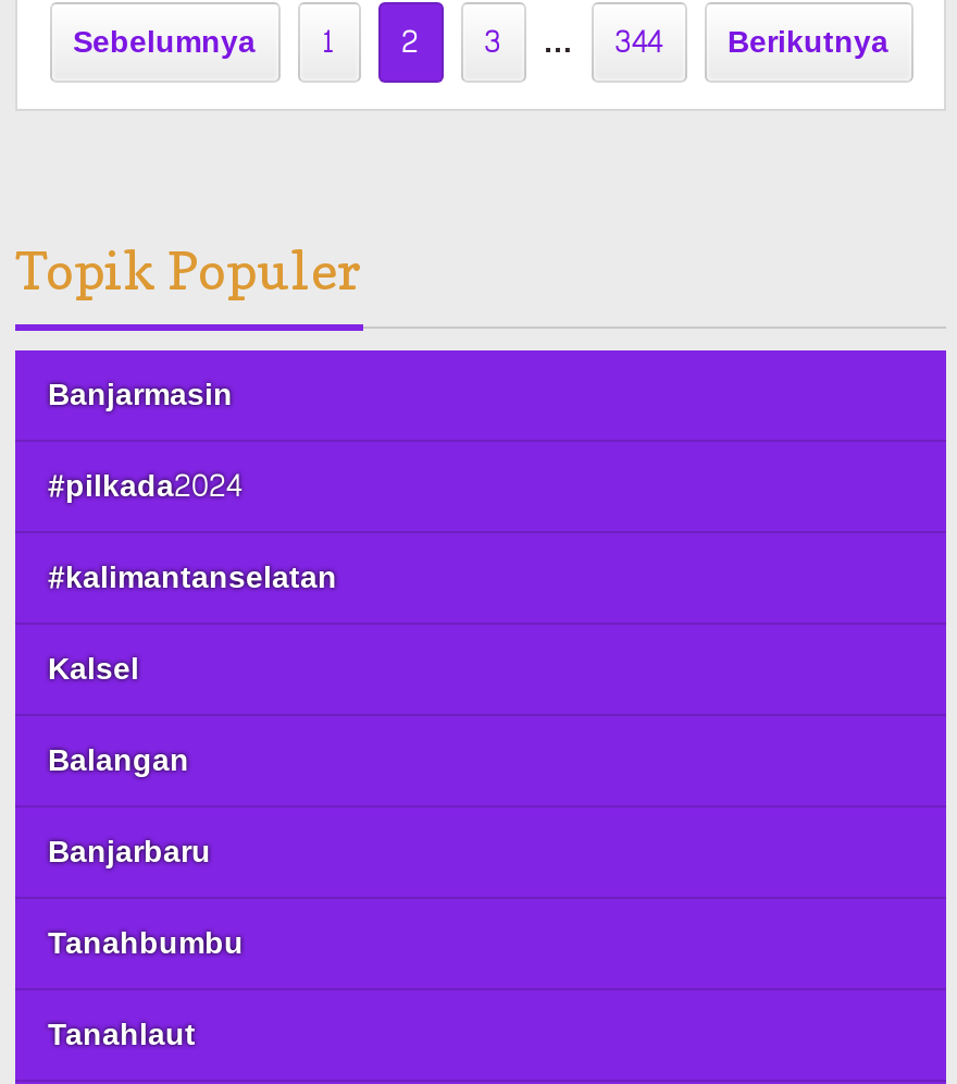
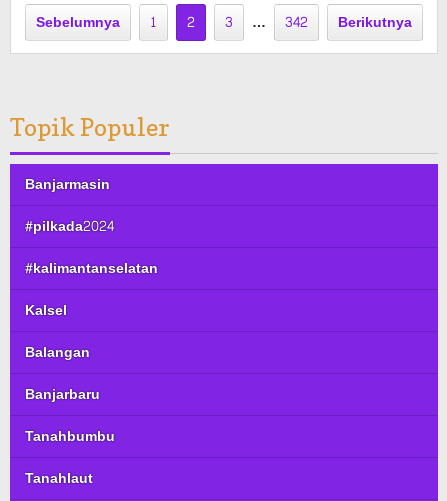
[614,15,662,70] 344 -> [285,10,308,35] 342

